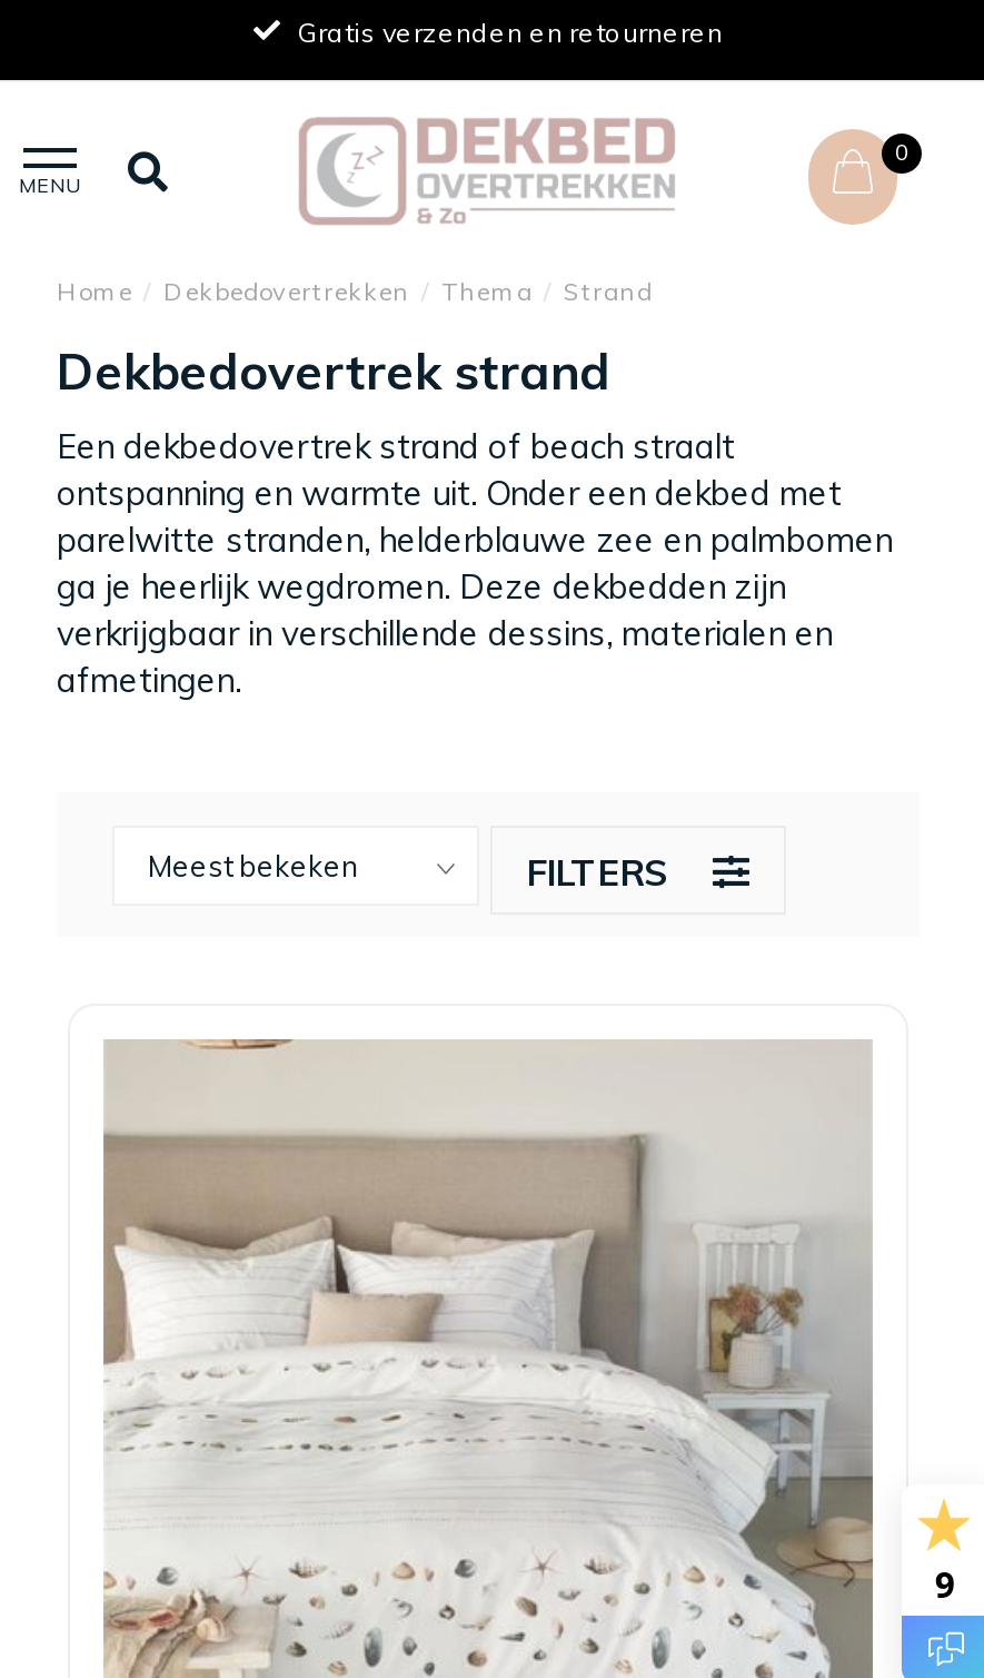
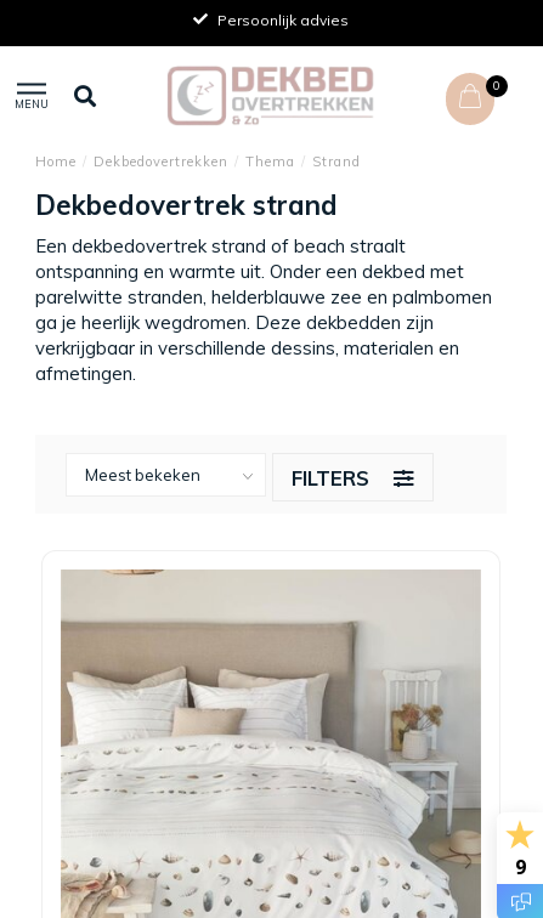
[298,14,723,48] Gratis verzenden en retourneren -> [217,10,349,29] Persoonlijk advies

